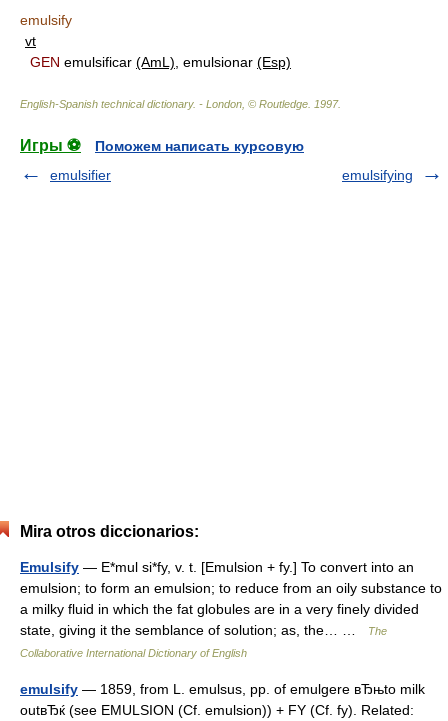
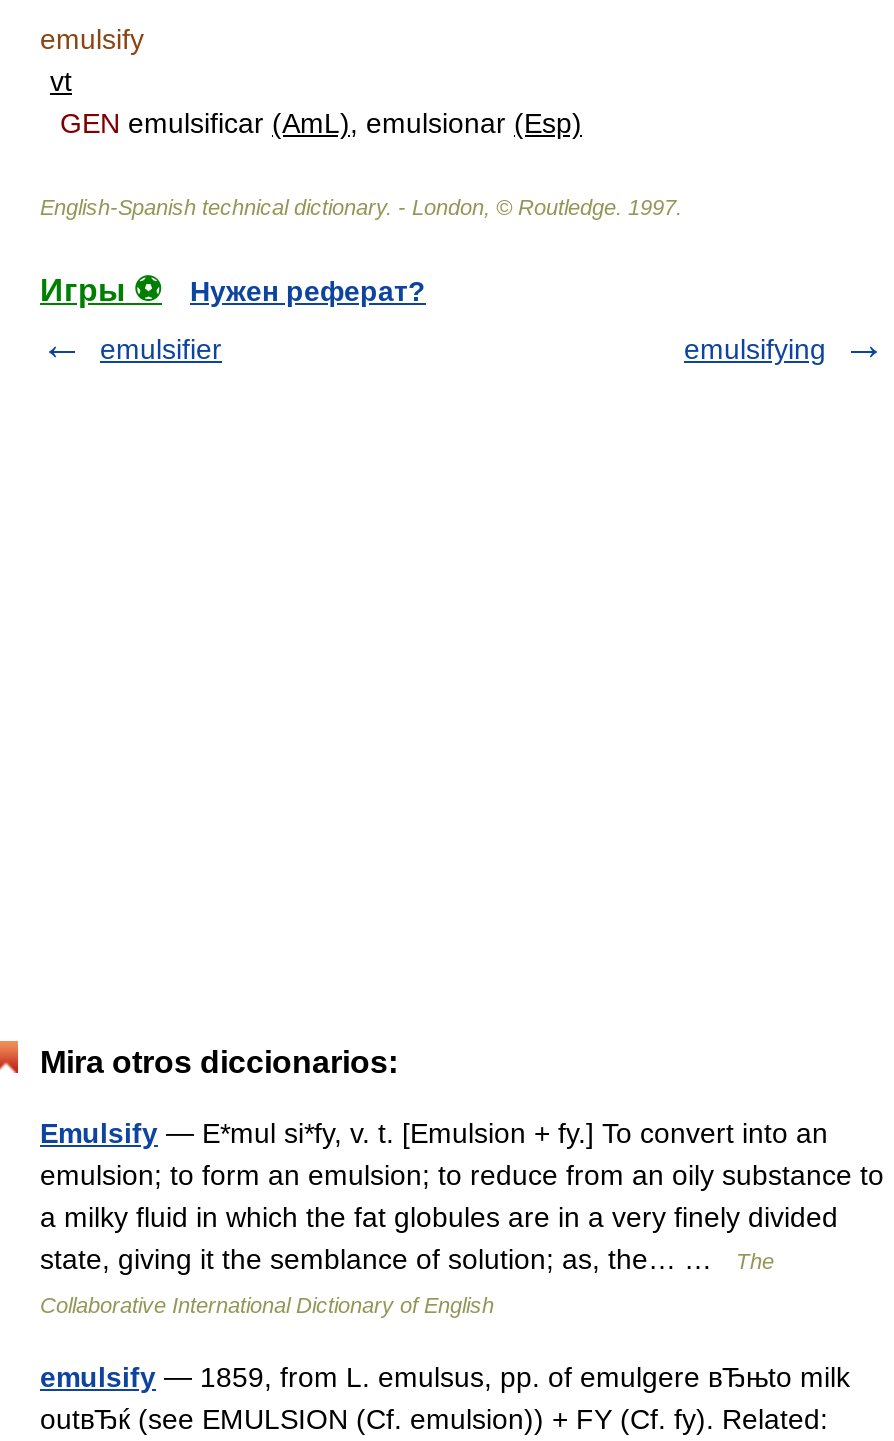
[95,138,304,154] Поможем написать курсовую -> [190,275,426,307] Нужен реферат?

